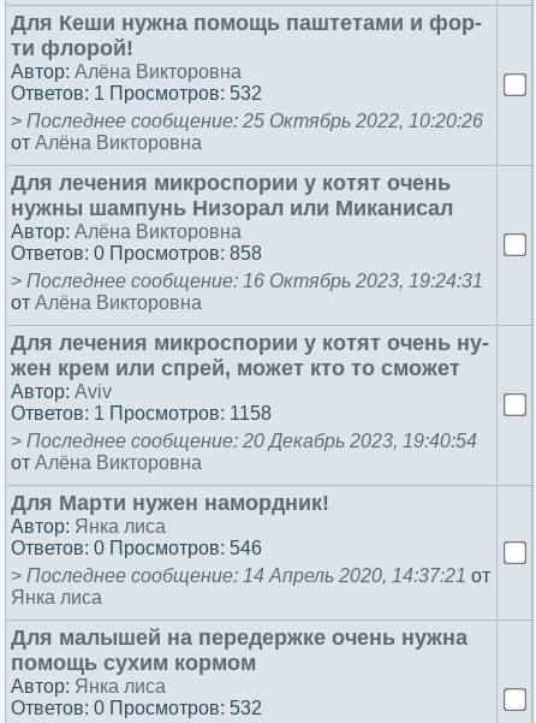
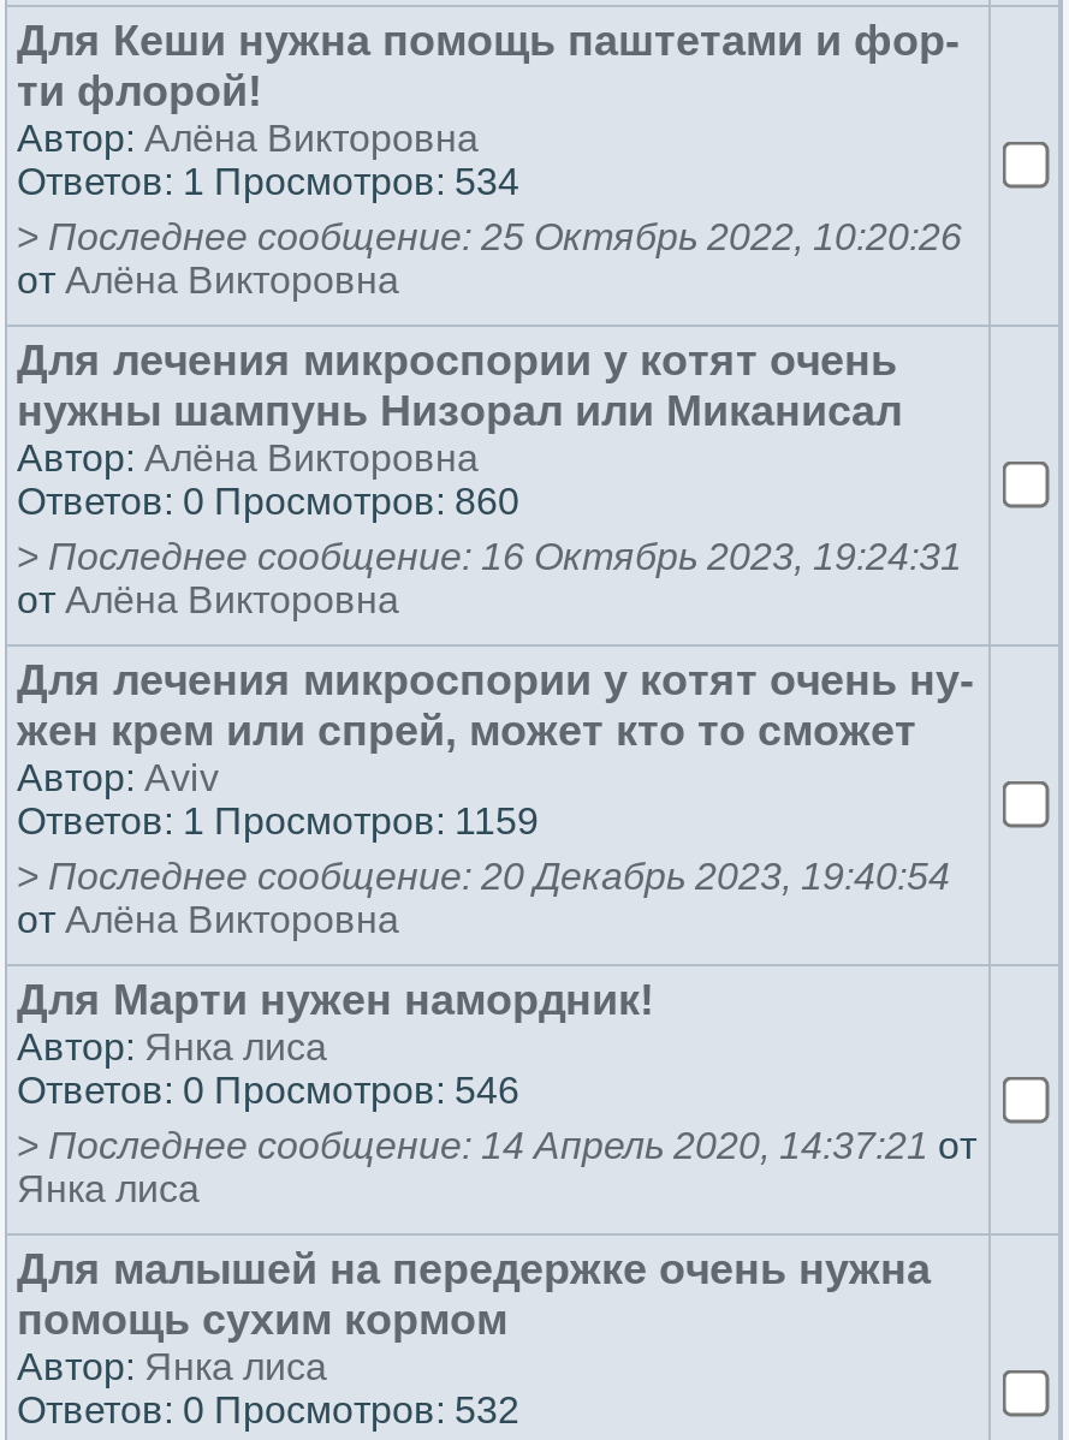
[11,83,262,103] Ответов: 1 Просмотров: 532 -> [17,160,519,201] Ответов: 1 Просмотров: 534
[11,243,262,263] Ответов: 0 Просмотров: 858 -> [17,480,519,521] Ответов: 0 Просмотров: 860
[11,403,272,423] Ответов: 1 Просмотров: 1158 -> [17,800,539,841] Ответов: 1 Просмотров: 1159

